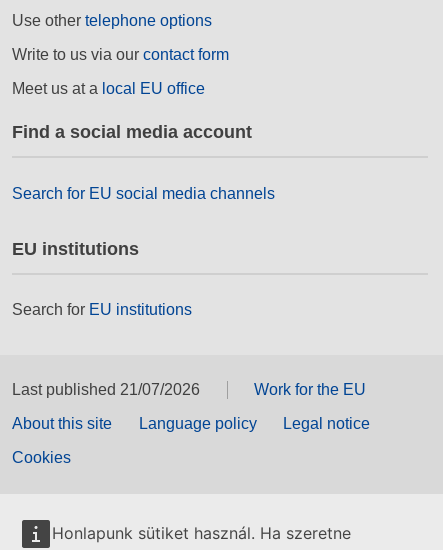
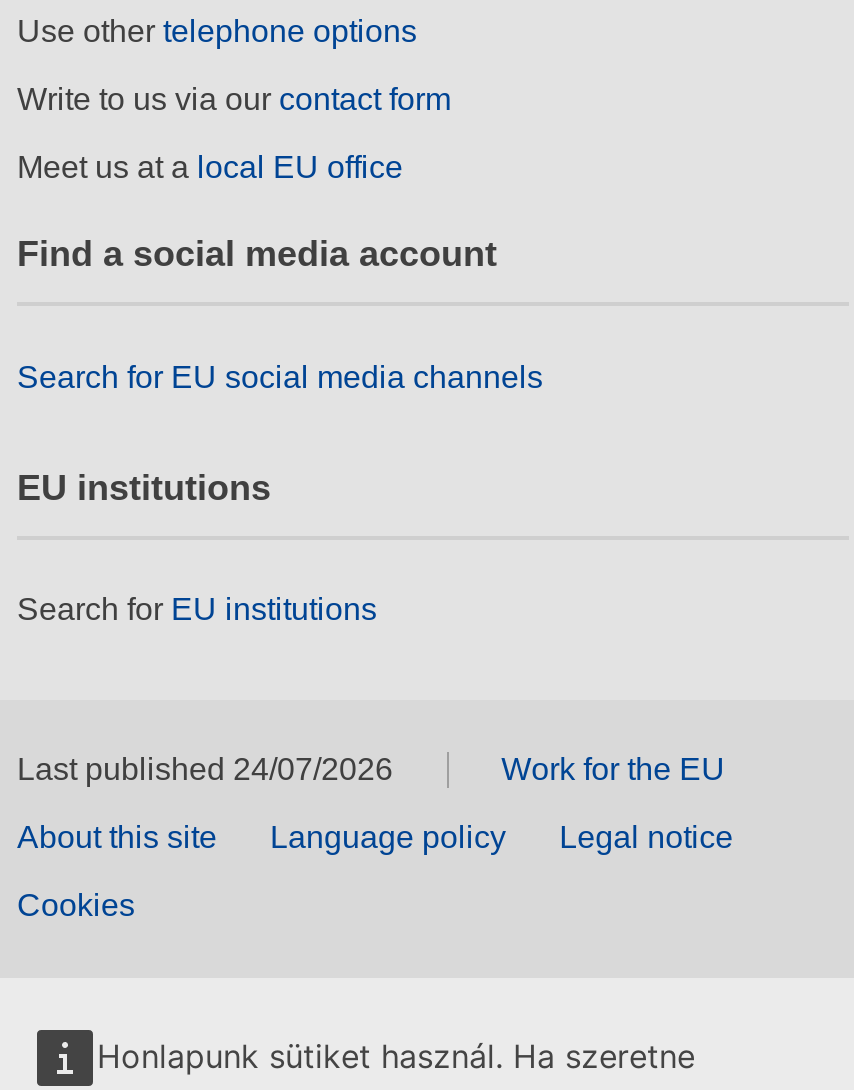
[12,381,200,398] Last published 21/07/2026 -> [17,753,393,787] Last published 24/07/2026

